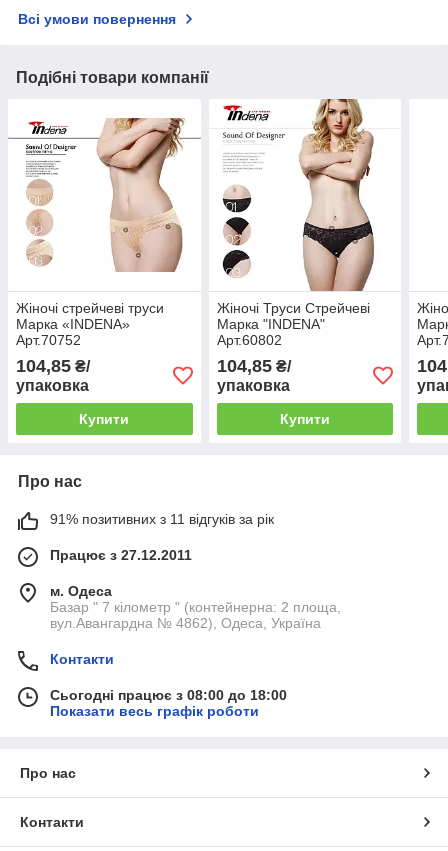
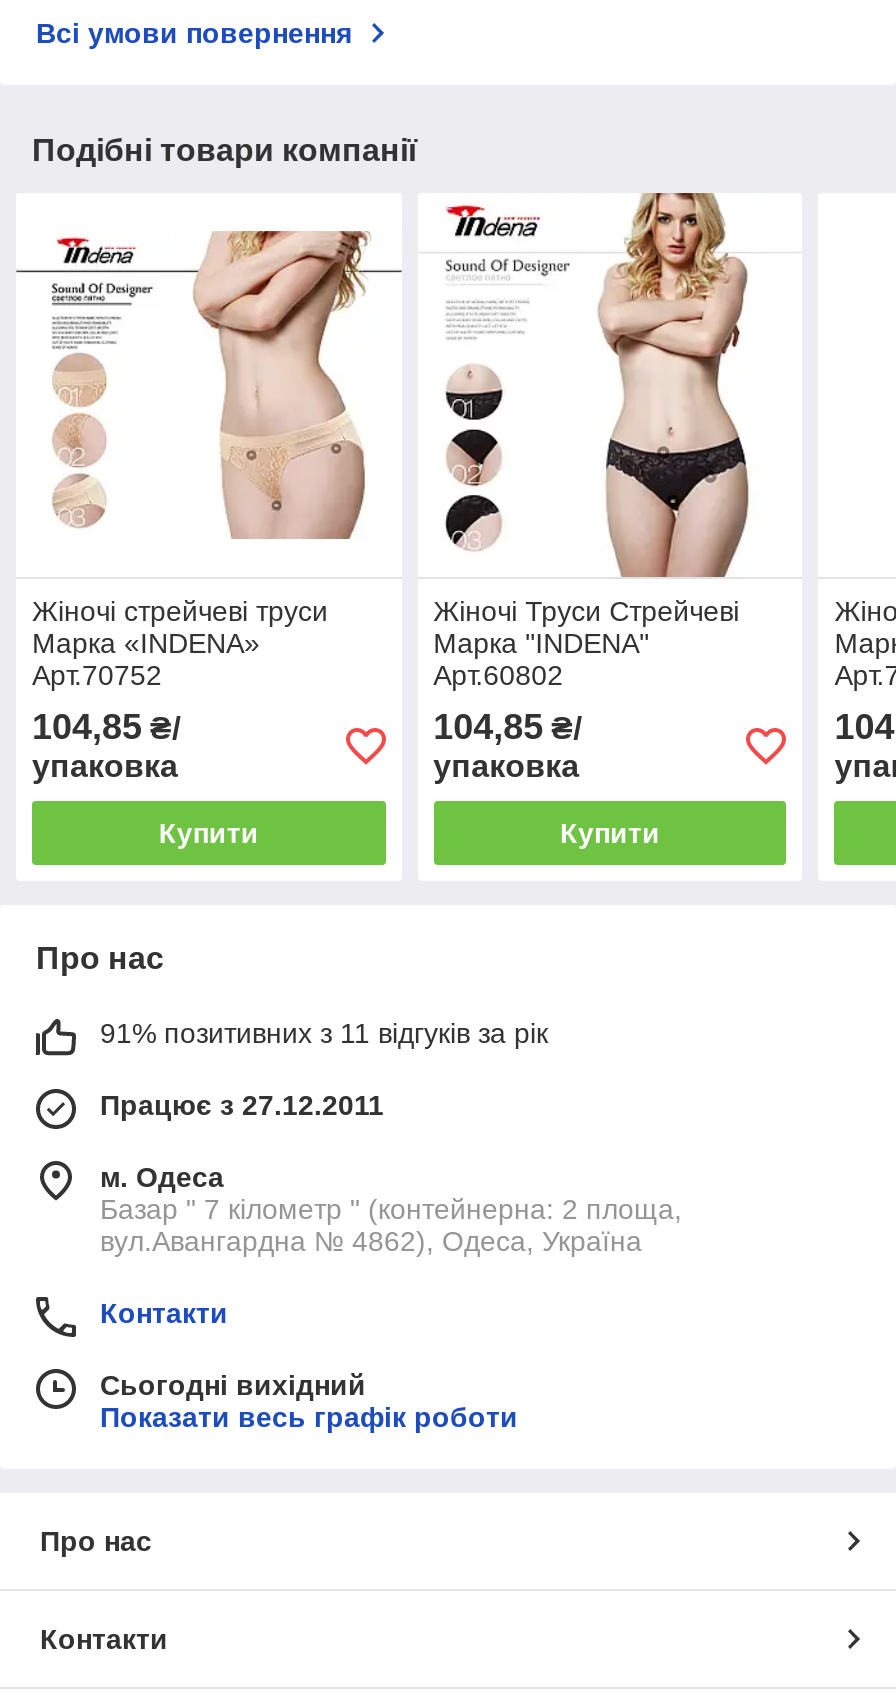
[50,687,287,703] Сьогодні працює з 08:00 до 18:00 -> [100,1370,366,1402] Сьогодні вихідний

